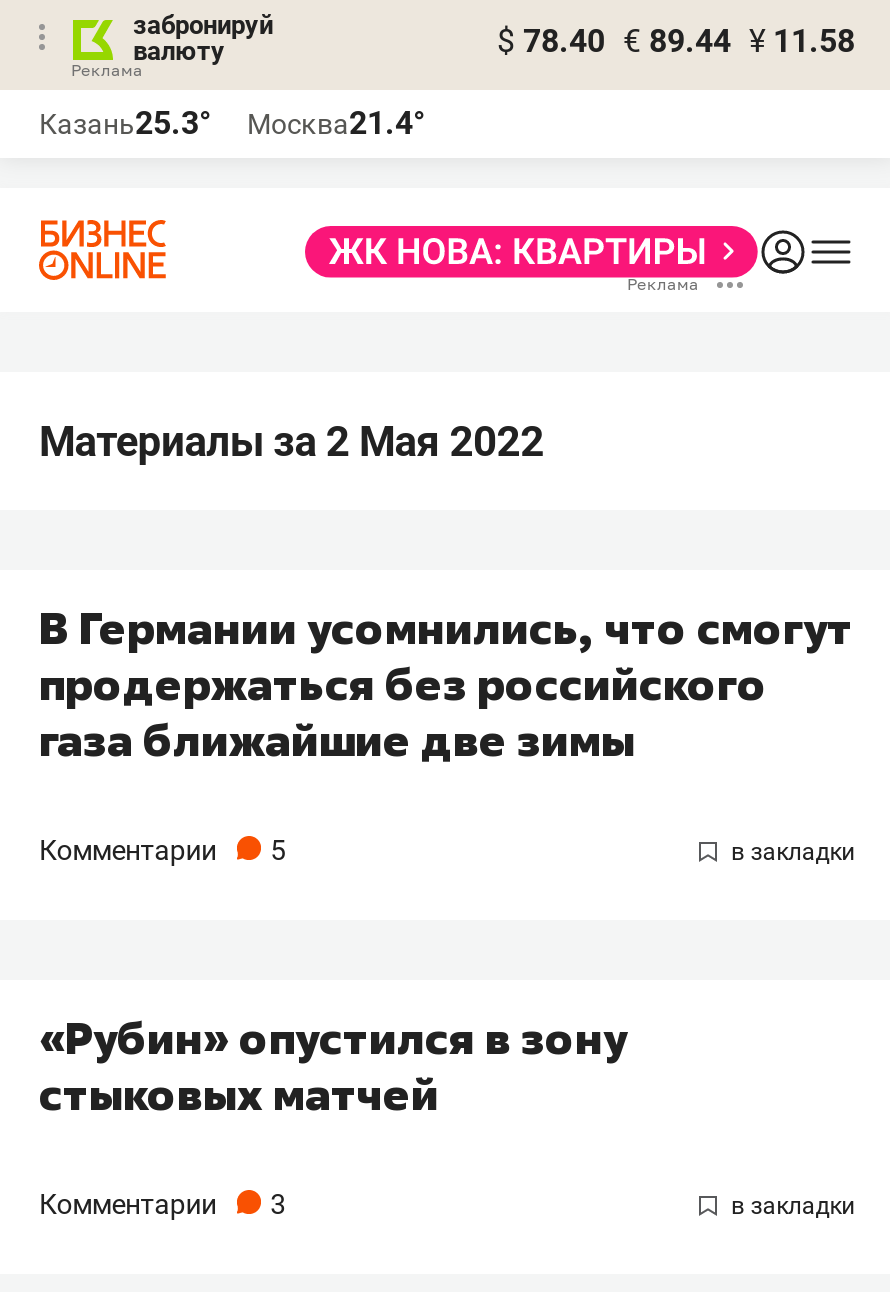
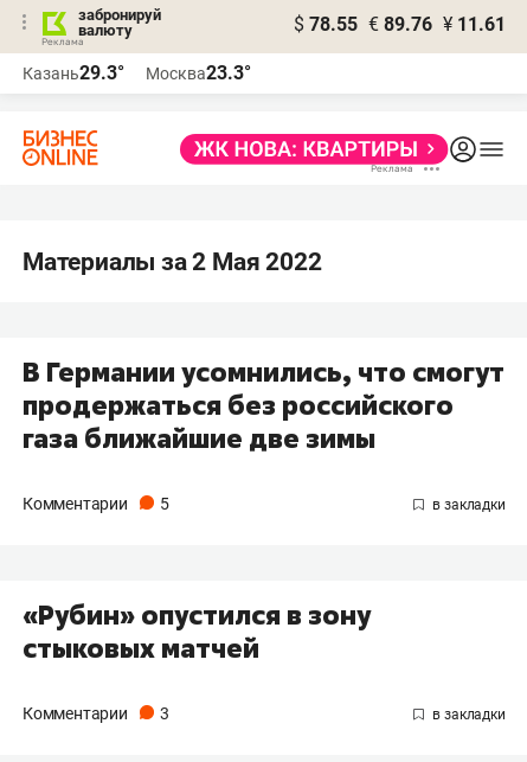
[497,22,855,60] $ 78.40 € 89.44 ¥ 11.58 -> [294,13,506,36] $ 78.55 € 89.76 ¥ 11.61
[39,104,211,142] Казань25.3° -> [23,62,124,84] Казань29.3°
[247,104,425,142] Москва21.4° -> [146,62,251,84] Москва23.3°

